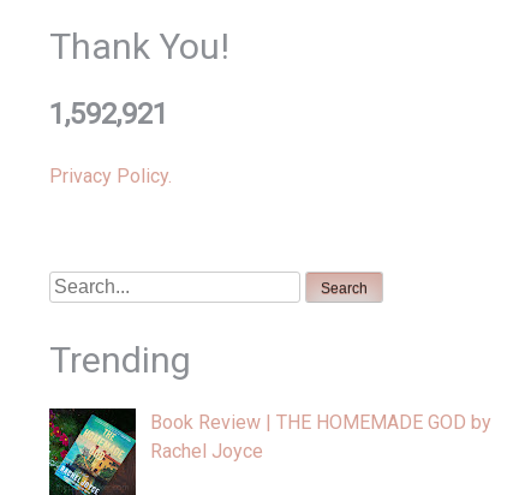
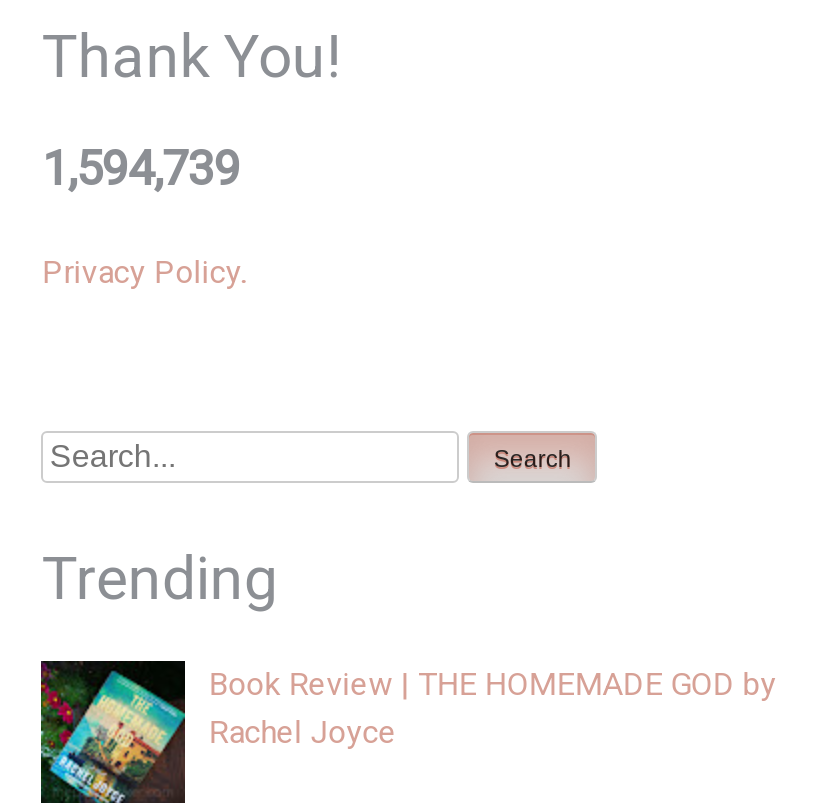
[50,97,169,130] 1,592,921 -> [42,140,240,196] 1,594,739

